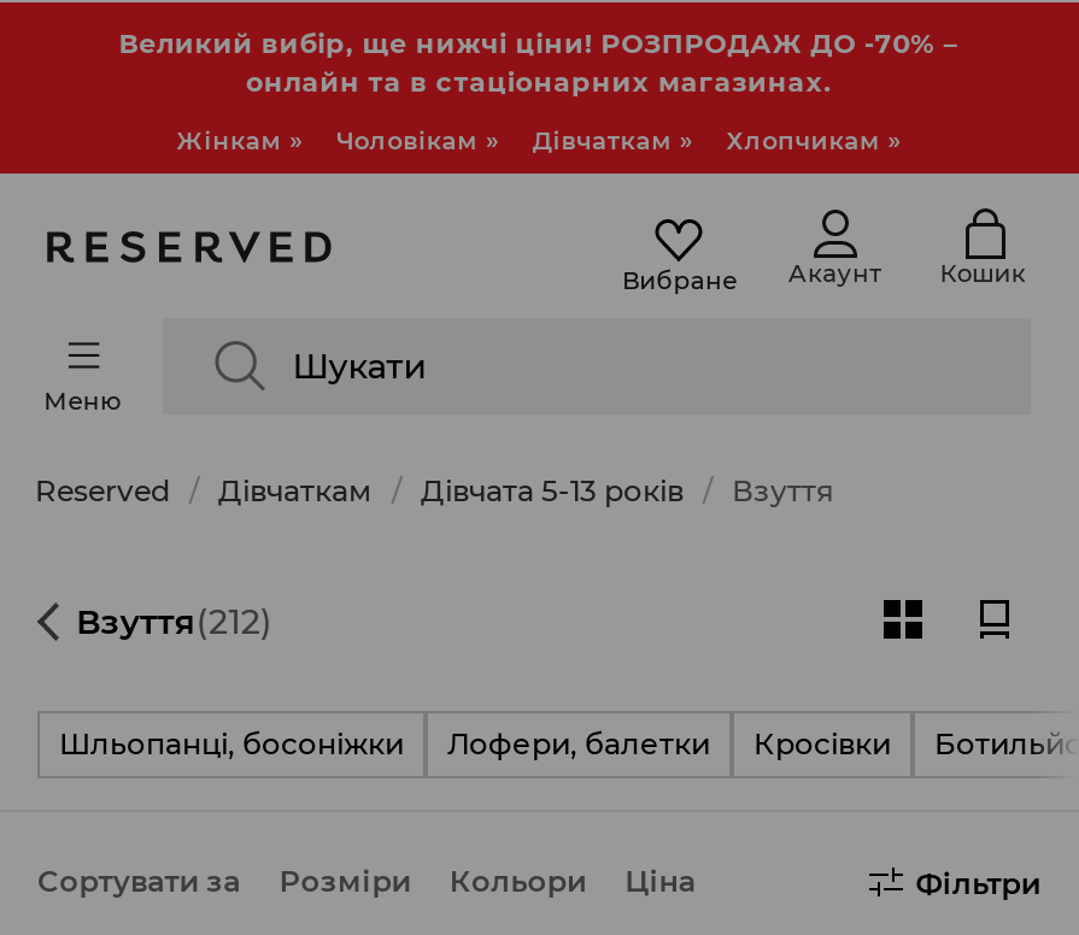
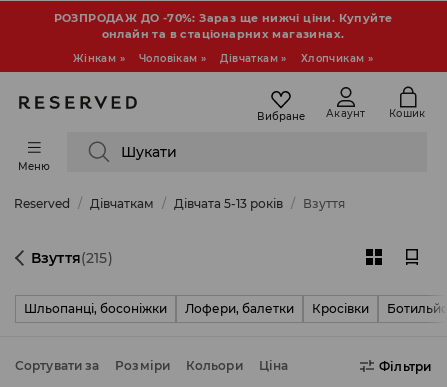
[119,27,959,99] Великий вибір, ще нижчі ціни! РОЗПРОДАЖ ДО -70% – | oнлайн та в стаціонарних магазинах. -> [54,11,392,41] РОЗПРОДАЖ ДО -70%: Зараз ще нижчі ціни. Купуйте | онлайн та в стаціонарних магазинах.
[76,600,273,643] Взуття(212) -> [31,249,113,267] Взуття(215)

